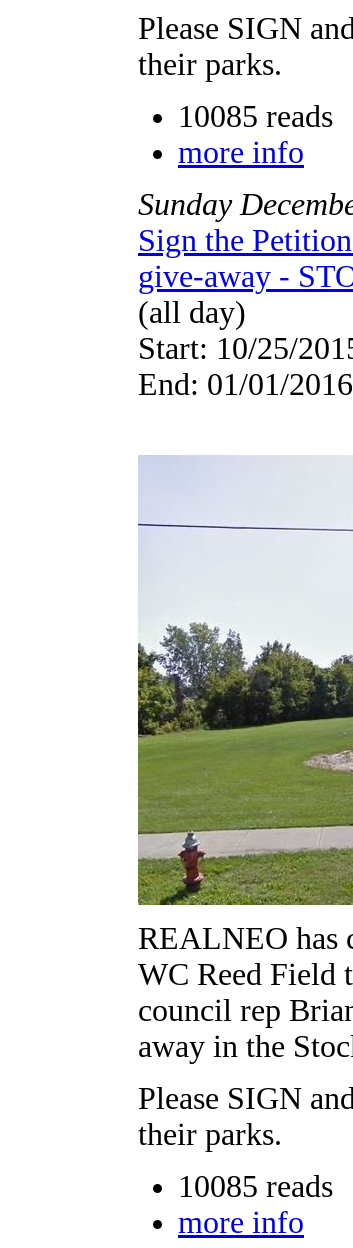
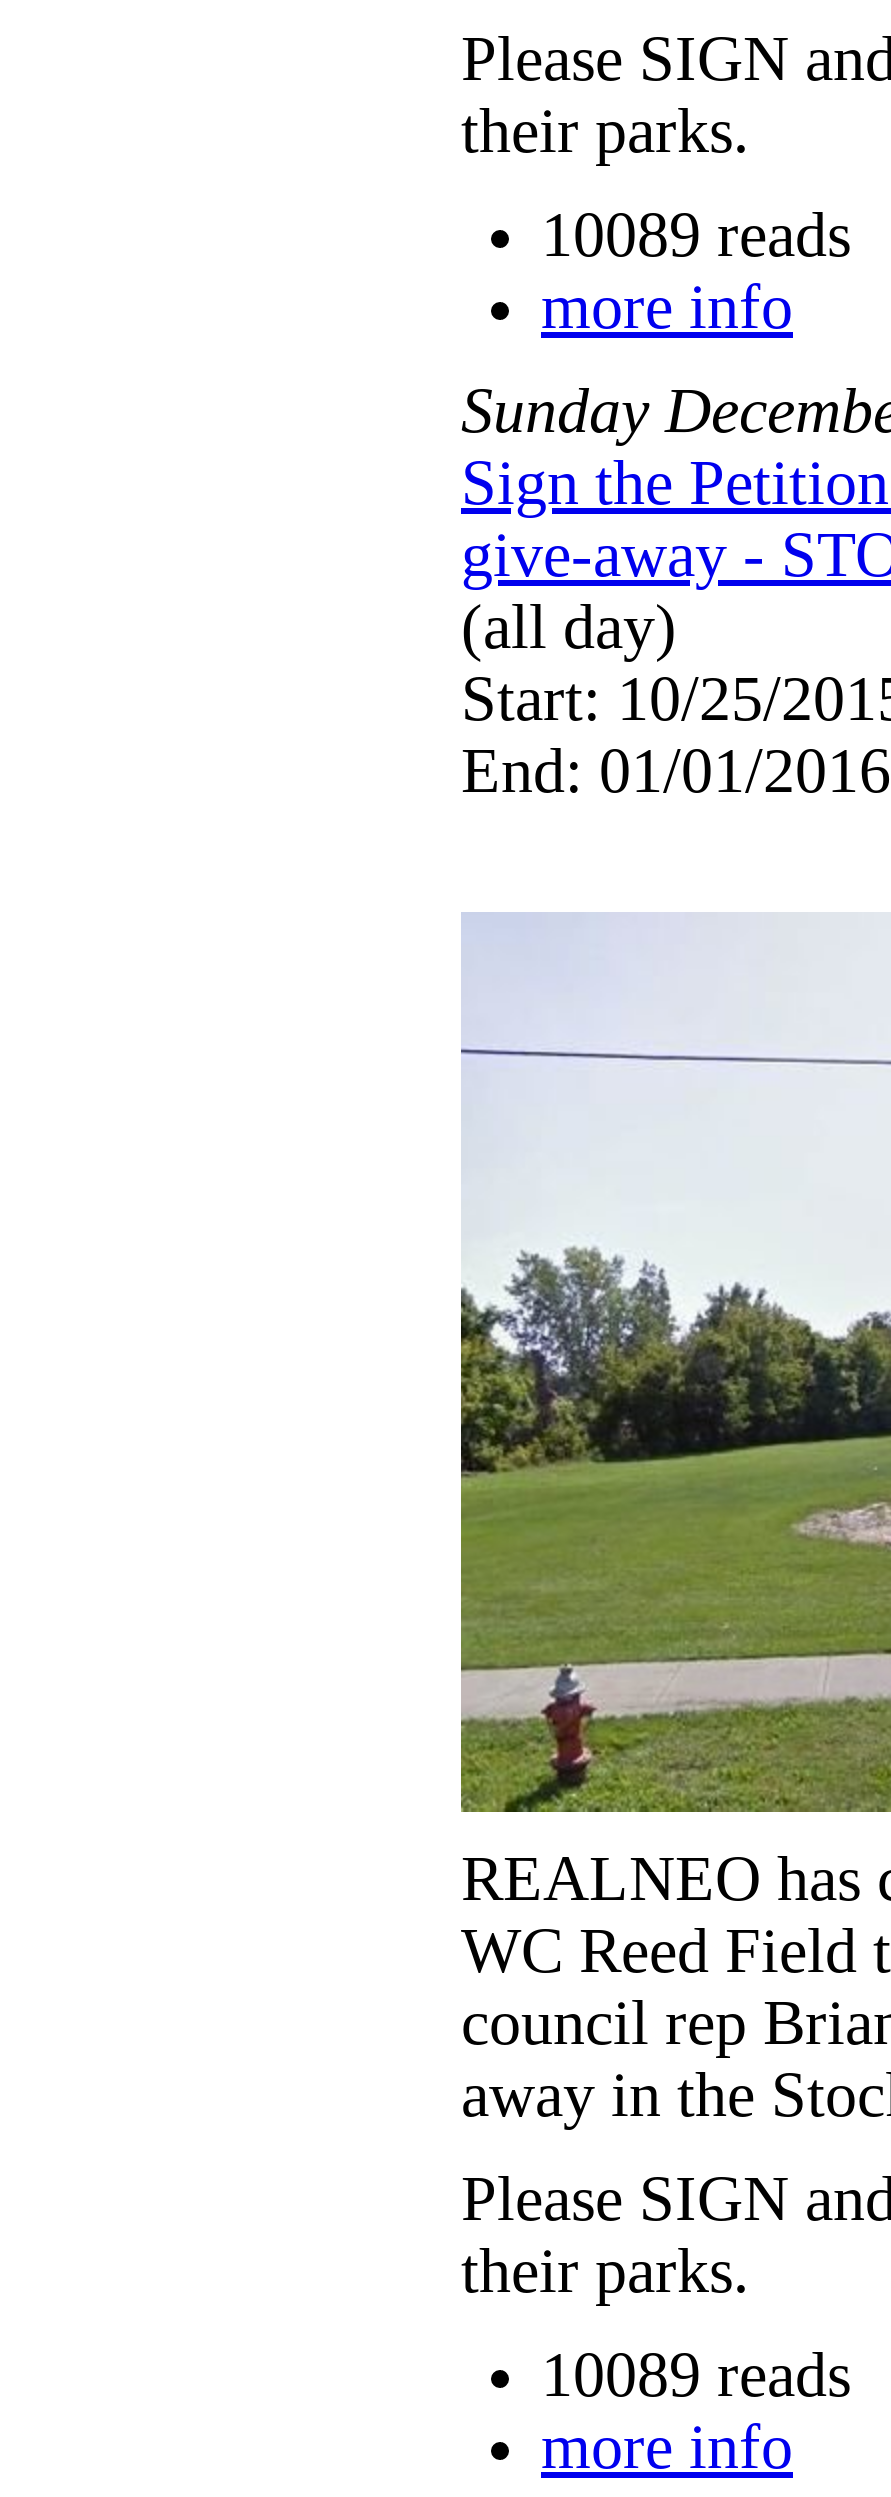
[178,99,333,134] 10085 reads -> [541,200,851,270] 10089 reads
[178,1169,333,1204] 10085 reads -> [541,2340,851,2410] 10089 reads

